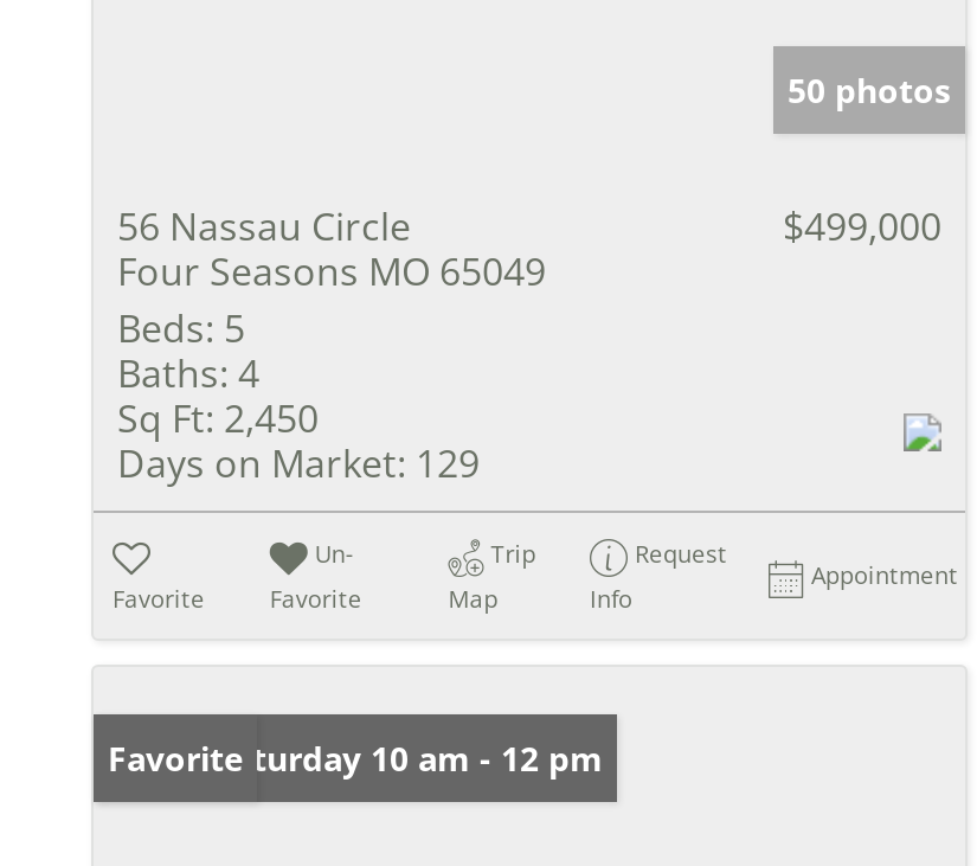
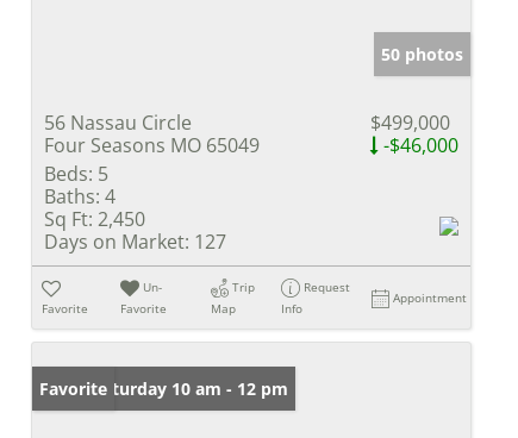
none -> [379,132,458,158] -$46,000
[117,438,480,490] Days on Market: 129 -> [44,228,226,255] Days on Market: 127

